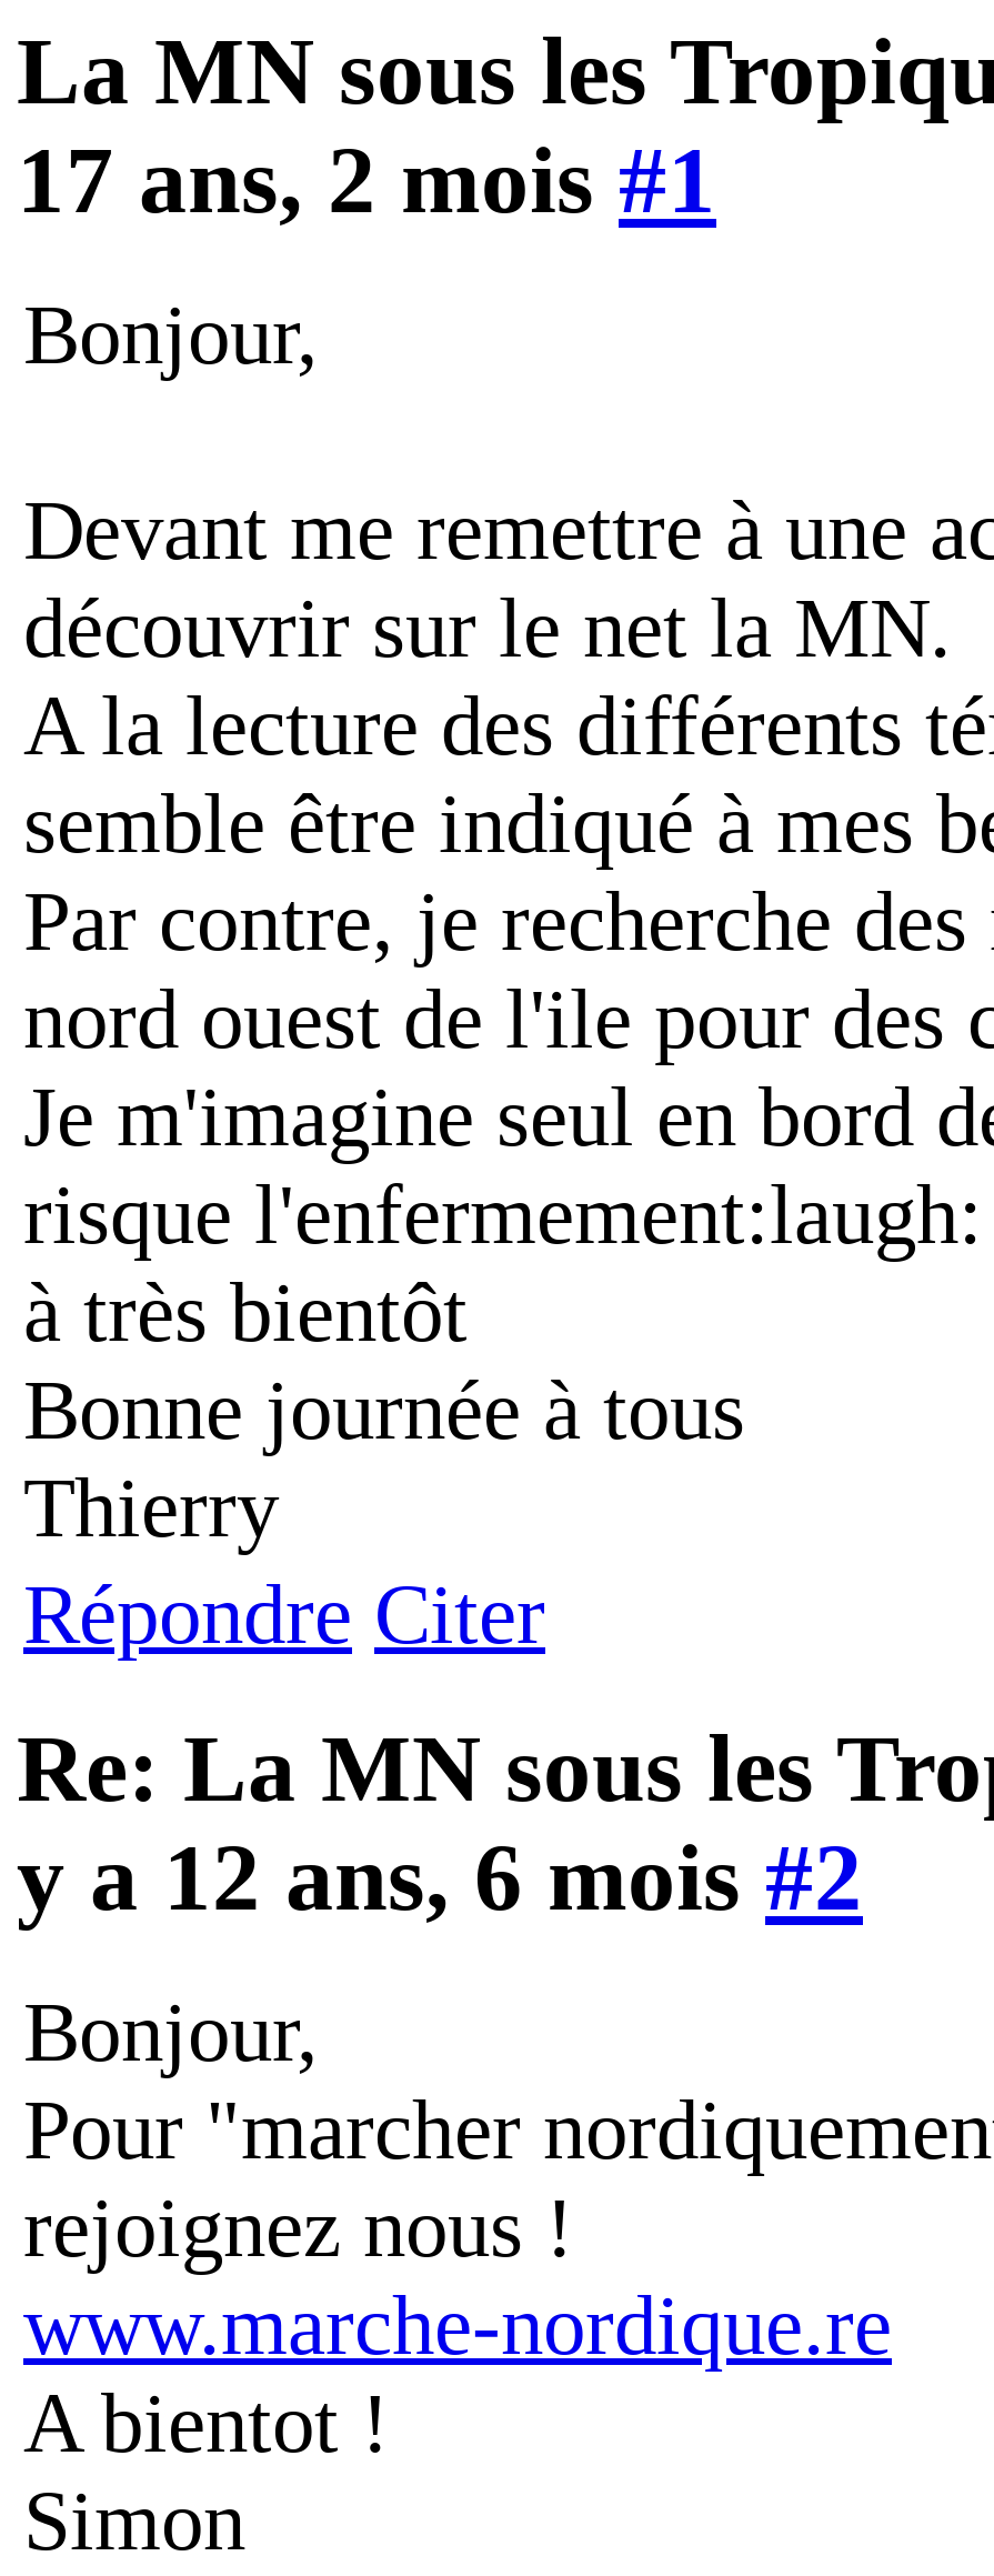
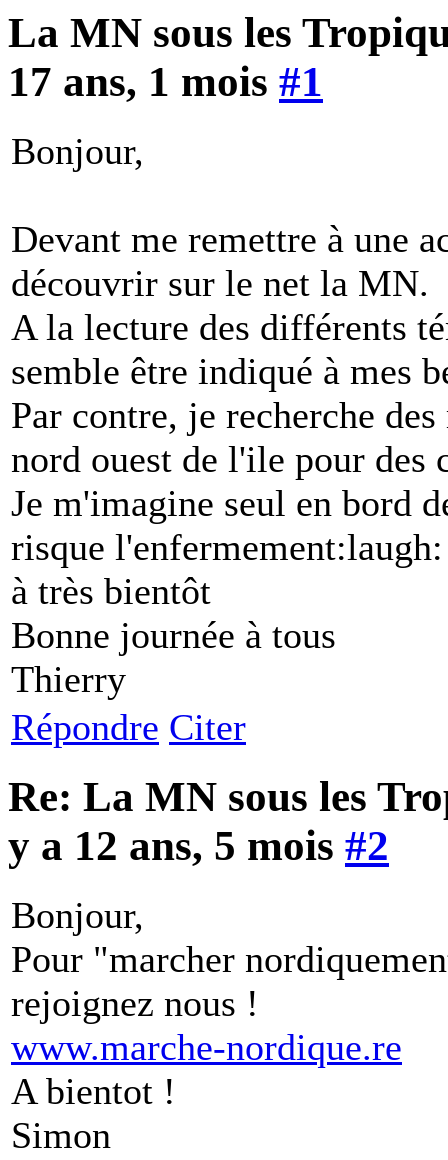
[17,128,716,232] 17 ans, 2 mois #1 -> [8,58,323,105] 17 ans, 1 mois #1
[17,1825,863,1929] y a 12 ans, 6 mois #2 -> [8,822,389,869] y a 12 ans, 5 mois #2

